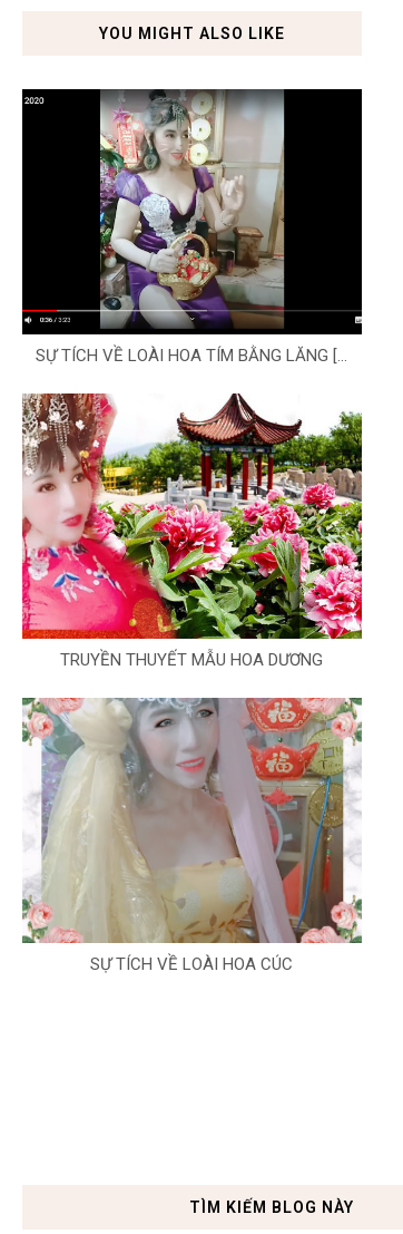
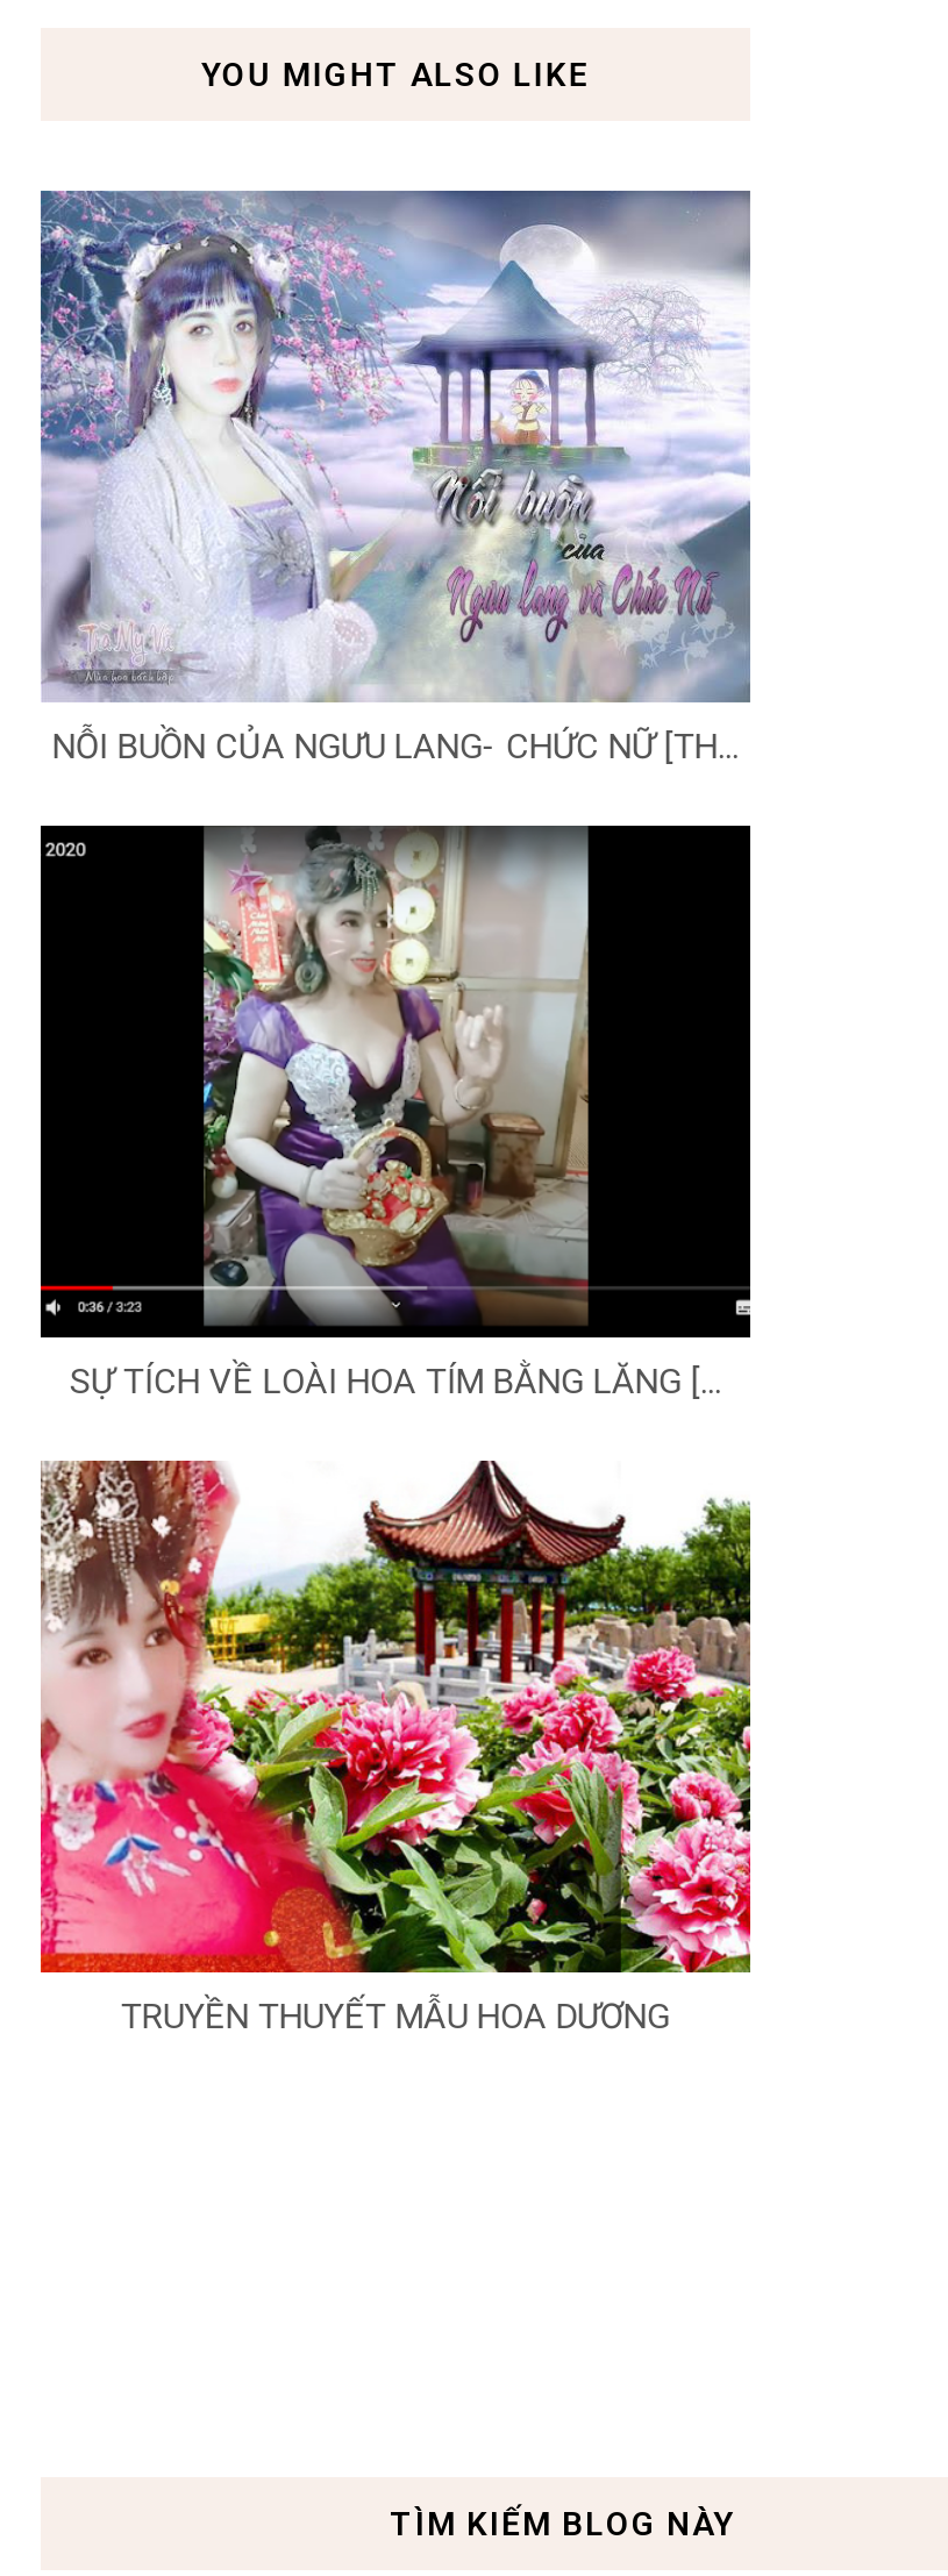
none -> [38,188,753,768] [image] | NỖI BUỒN CỦA NGƯU LANG- CHỨC NỮ [TH...
moved [36,88,348,670] -> [69,823,721,2038]: [image] | SỰ TÍCH VỀ LOÀI HOA TÍM BẰNG LĂNG [... | TRUYỀN THUYẾT MẪU HOA DƯƠNG
[21,697,363,974] [image] | SỰ TÍCH VỀ LOÀI HOA CÚC -> none

